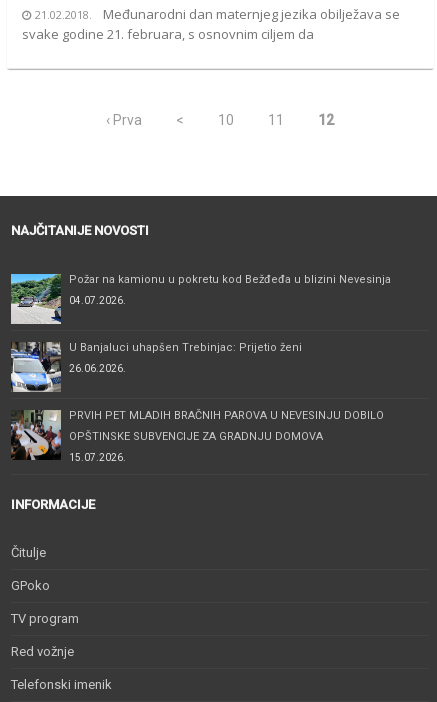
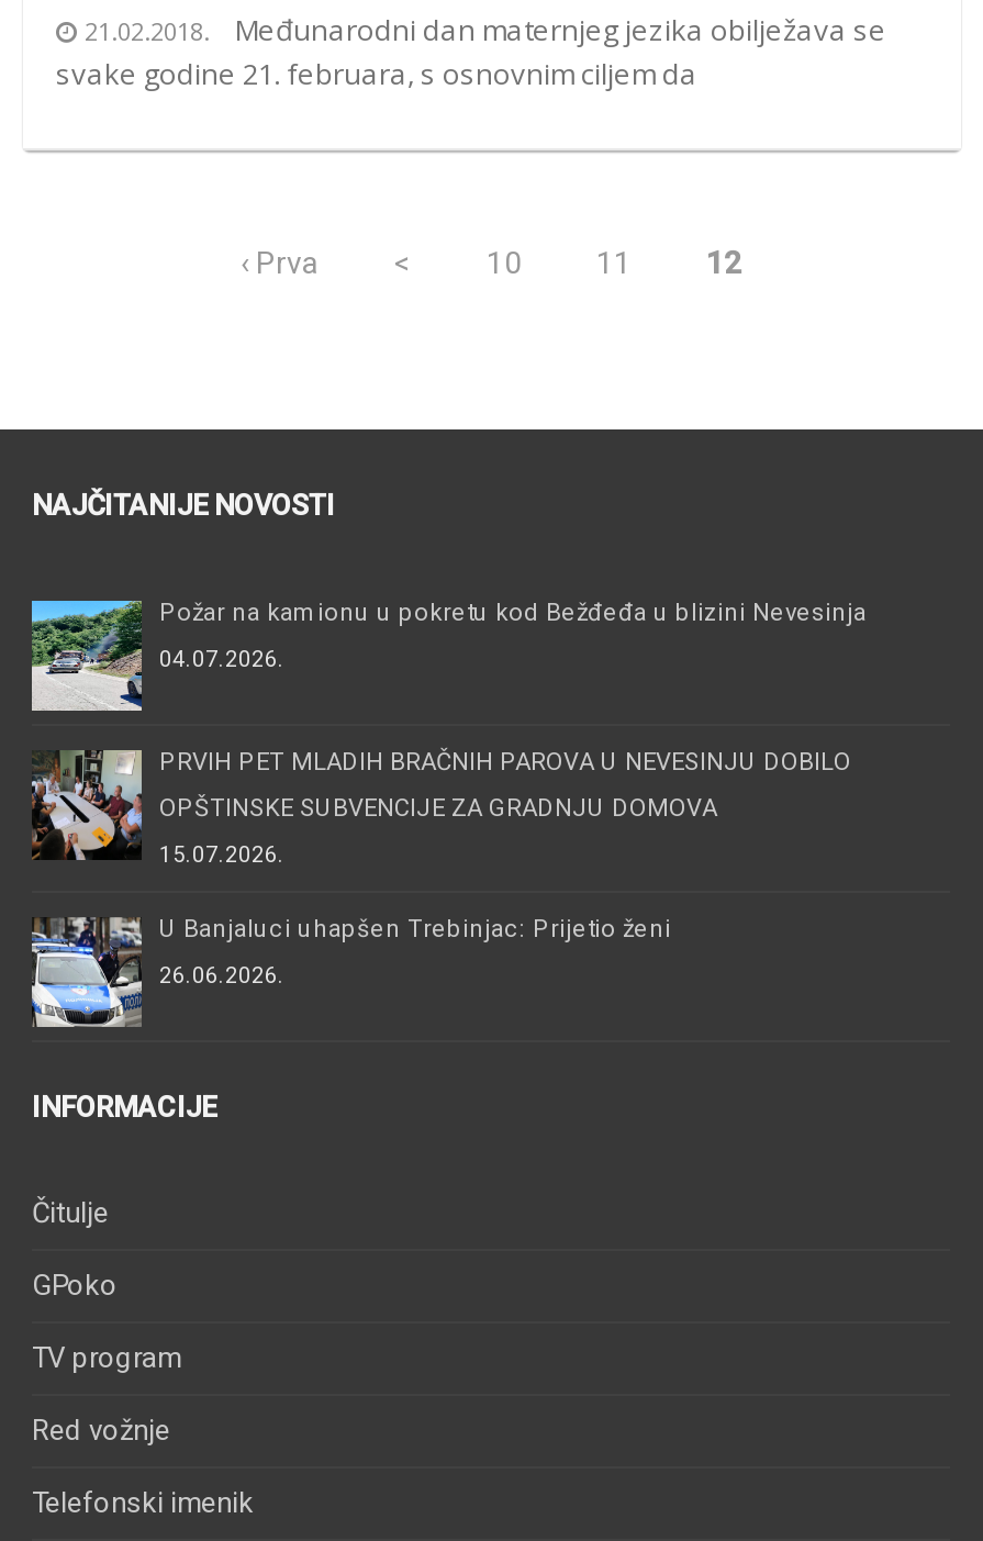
moved [11,341,302,392] -> [30,915,671,1029]: [image] | U Banjaluci uhapšen Trebinjac: Prijetio ženi | 26.06.2026.
moved [9,408,384,463] -> [27,746,851,866]: [image] | PRVIH PET MLADIH BRAČNIH PAROVA U NEVESINJU DOBILO | OPŠTINSKE SUBVENCIJE ZA GRADNJU DOMOVA | 15.07.2026.

